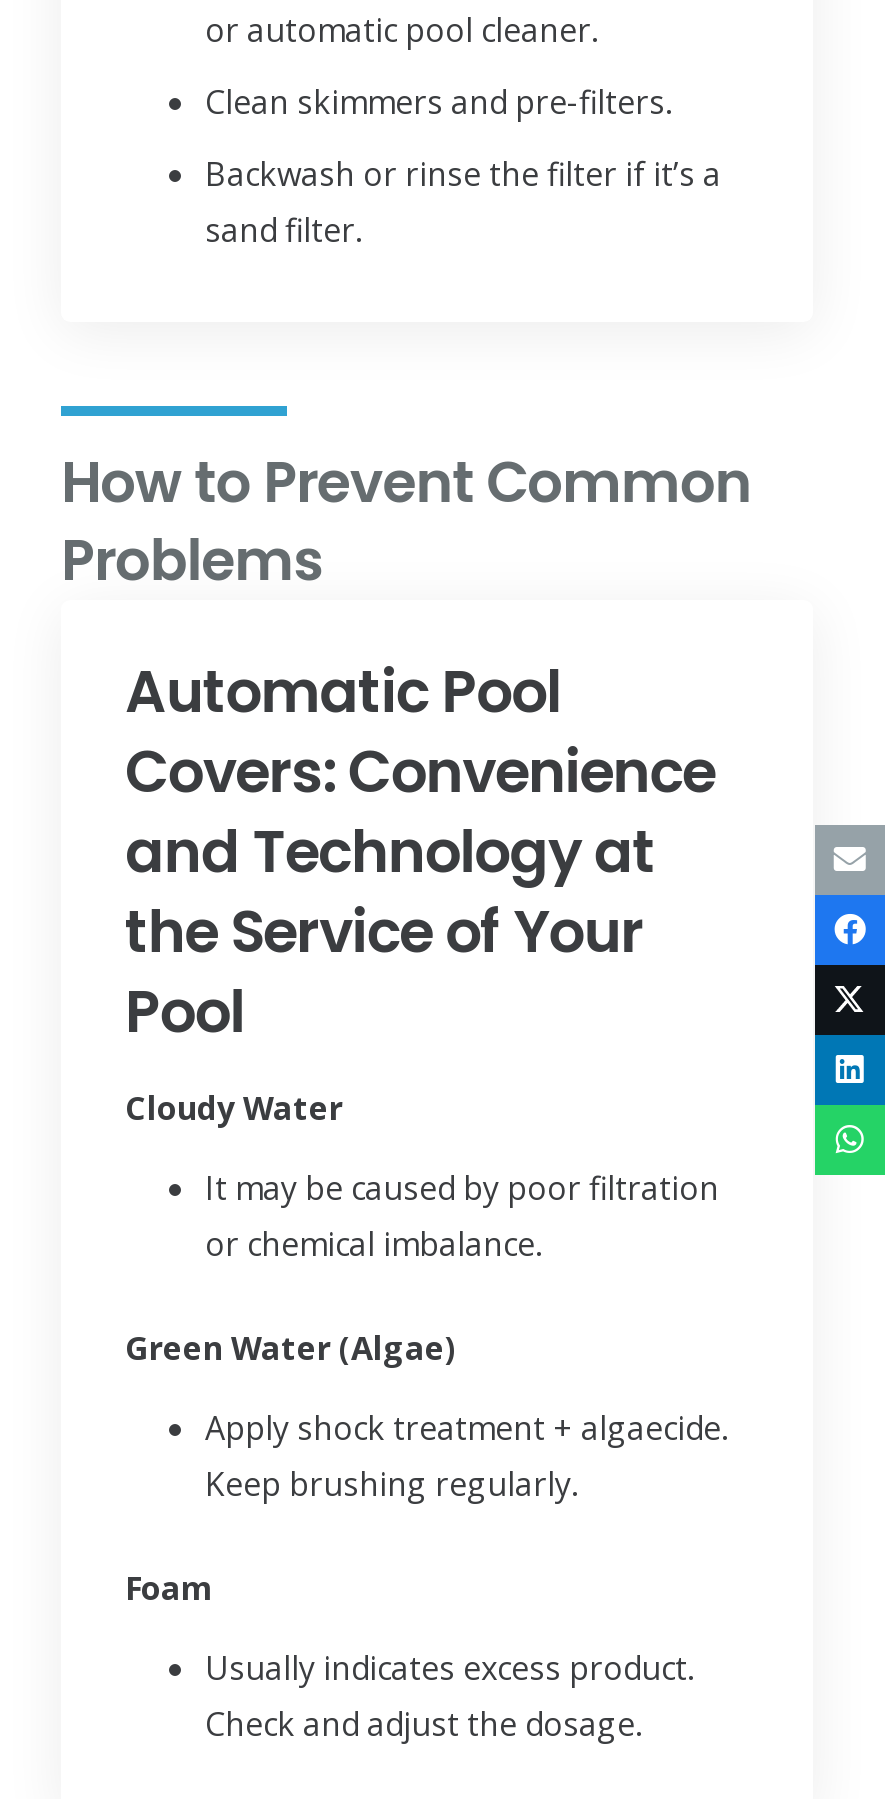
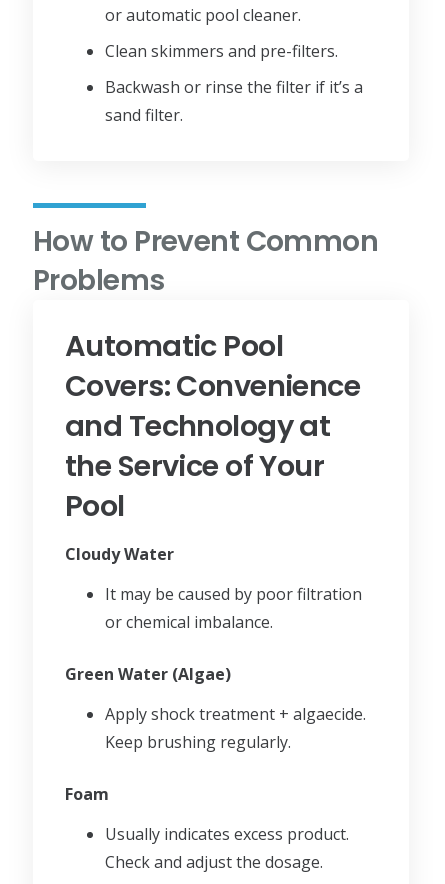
[813,824,879,1178] [image] -> none

